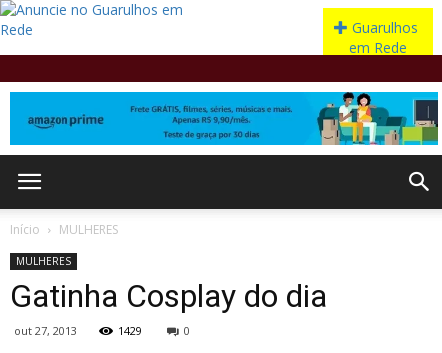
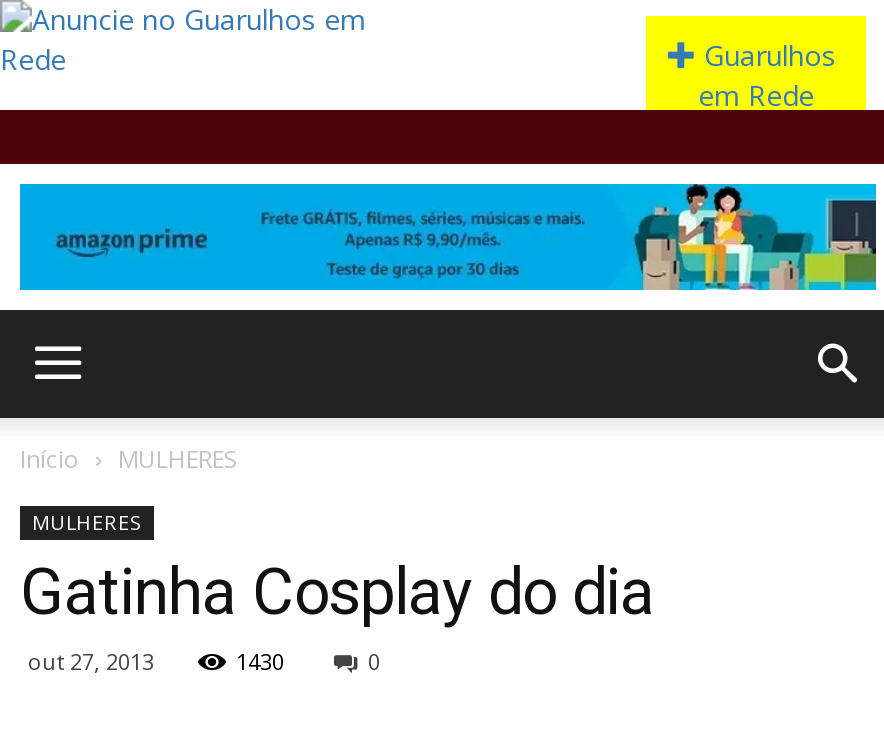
[118,323,142,338] 1429 -> [236,646,284,676] 1430

